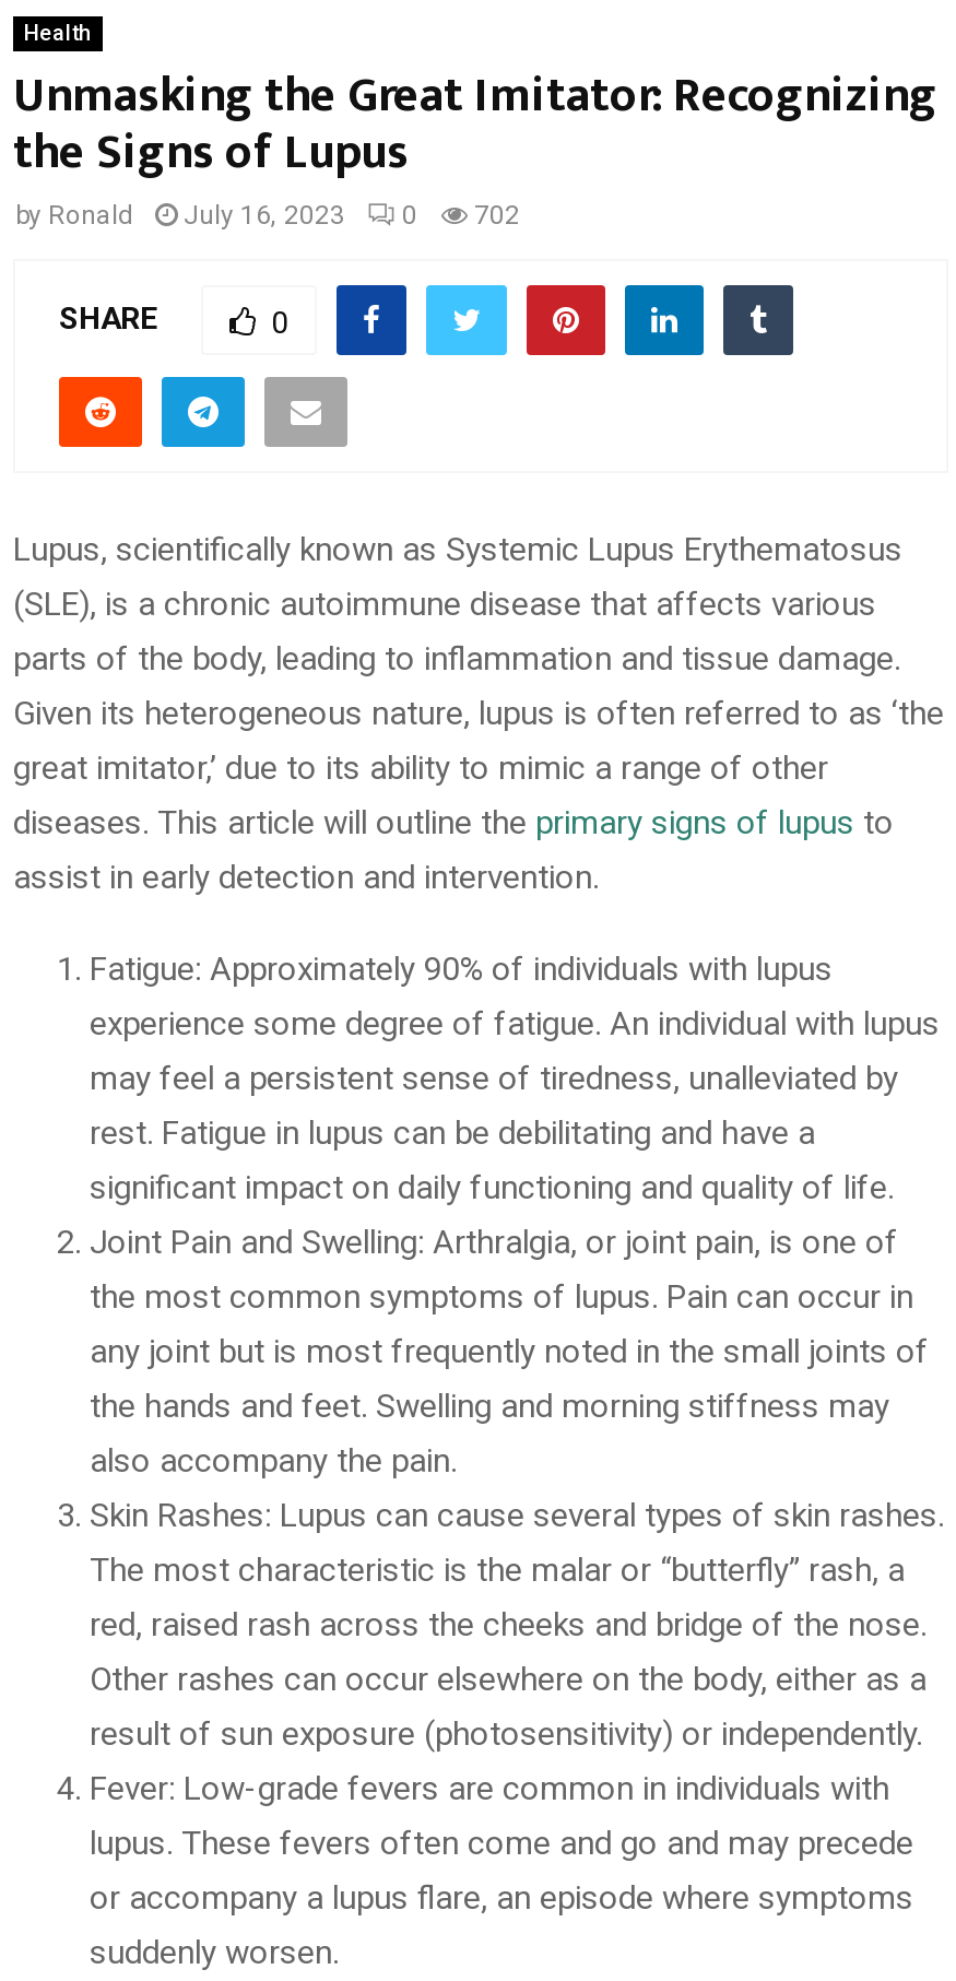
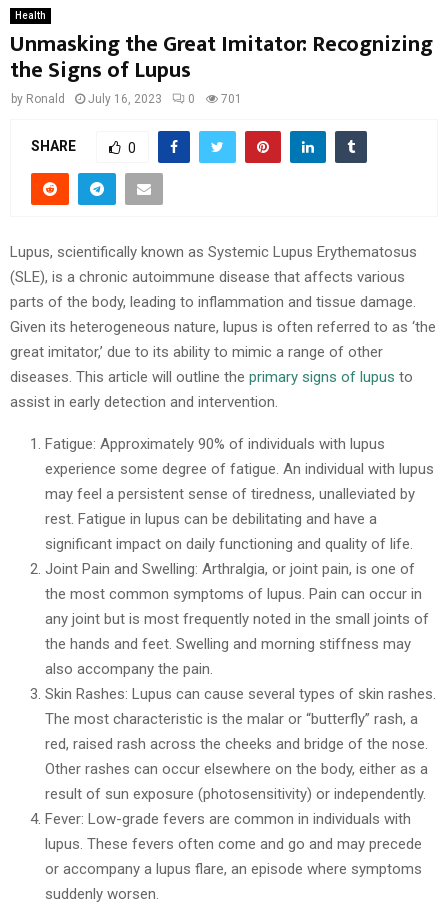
[15,200,520,231] by Ronald July 16, 2023 0 702 -> [11,92,242,106] by Ronald July 16, 2023 0 701

